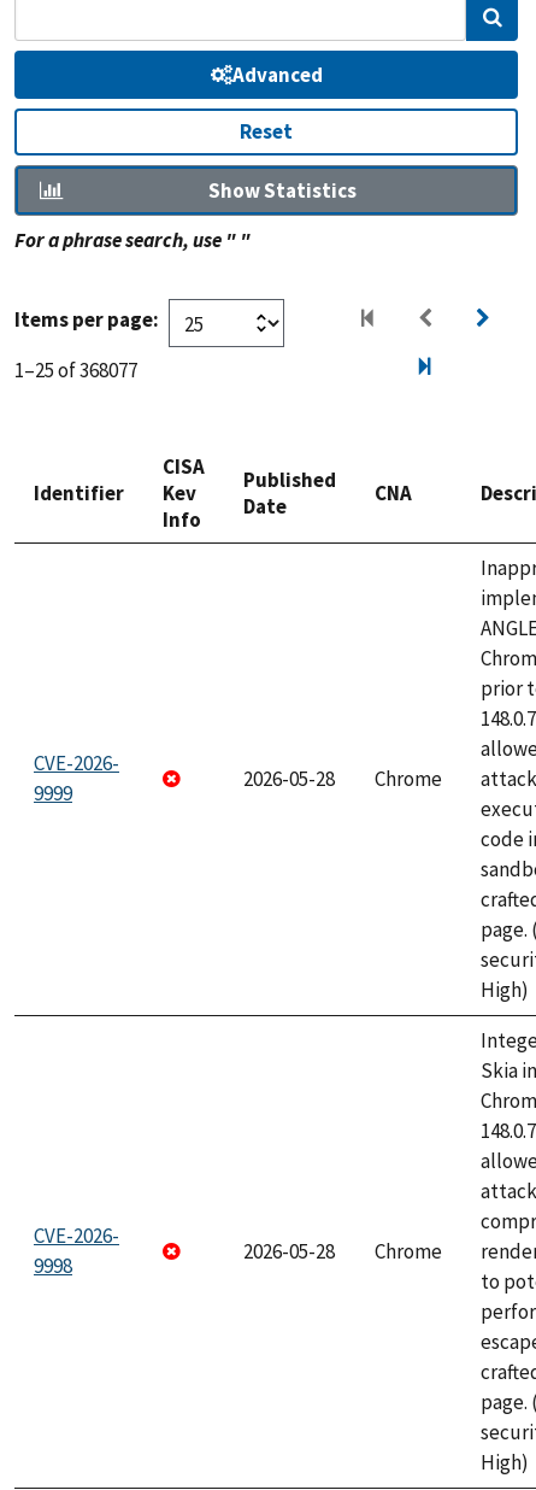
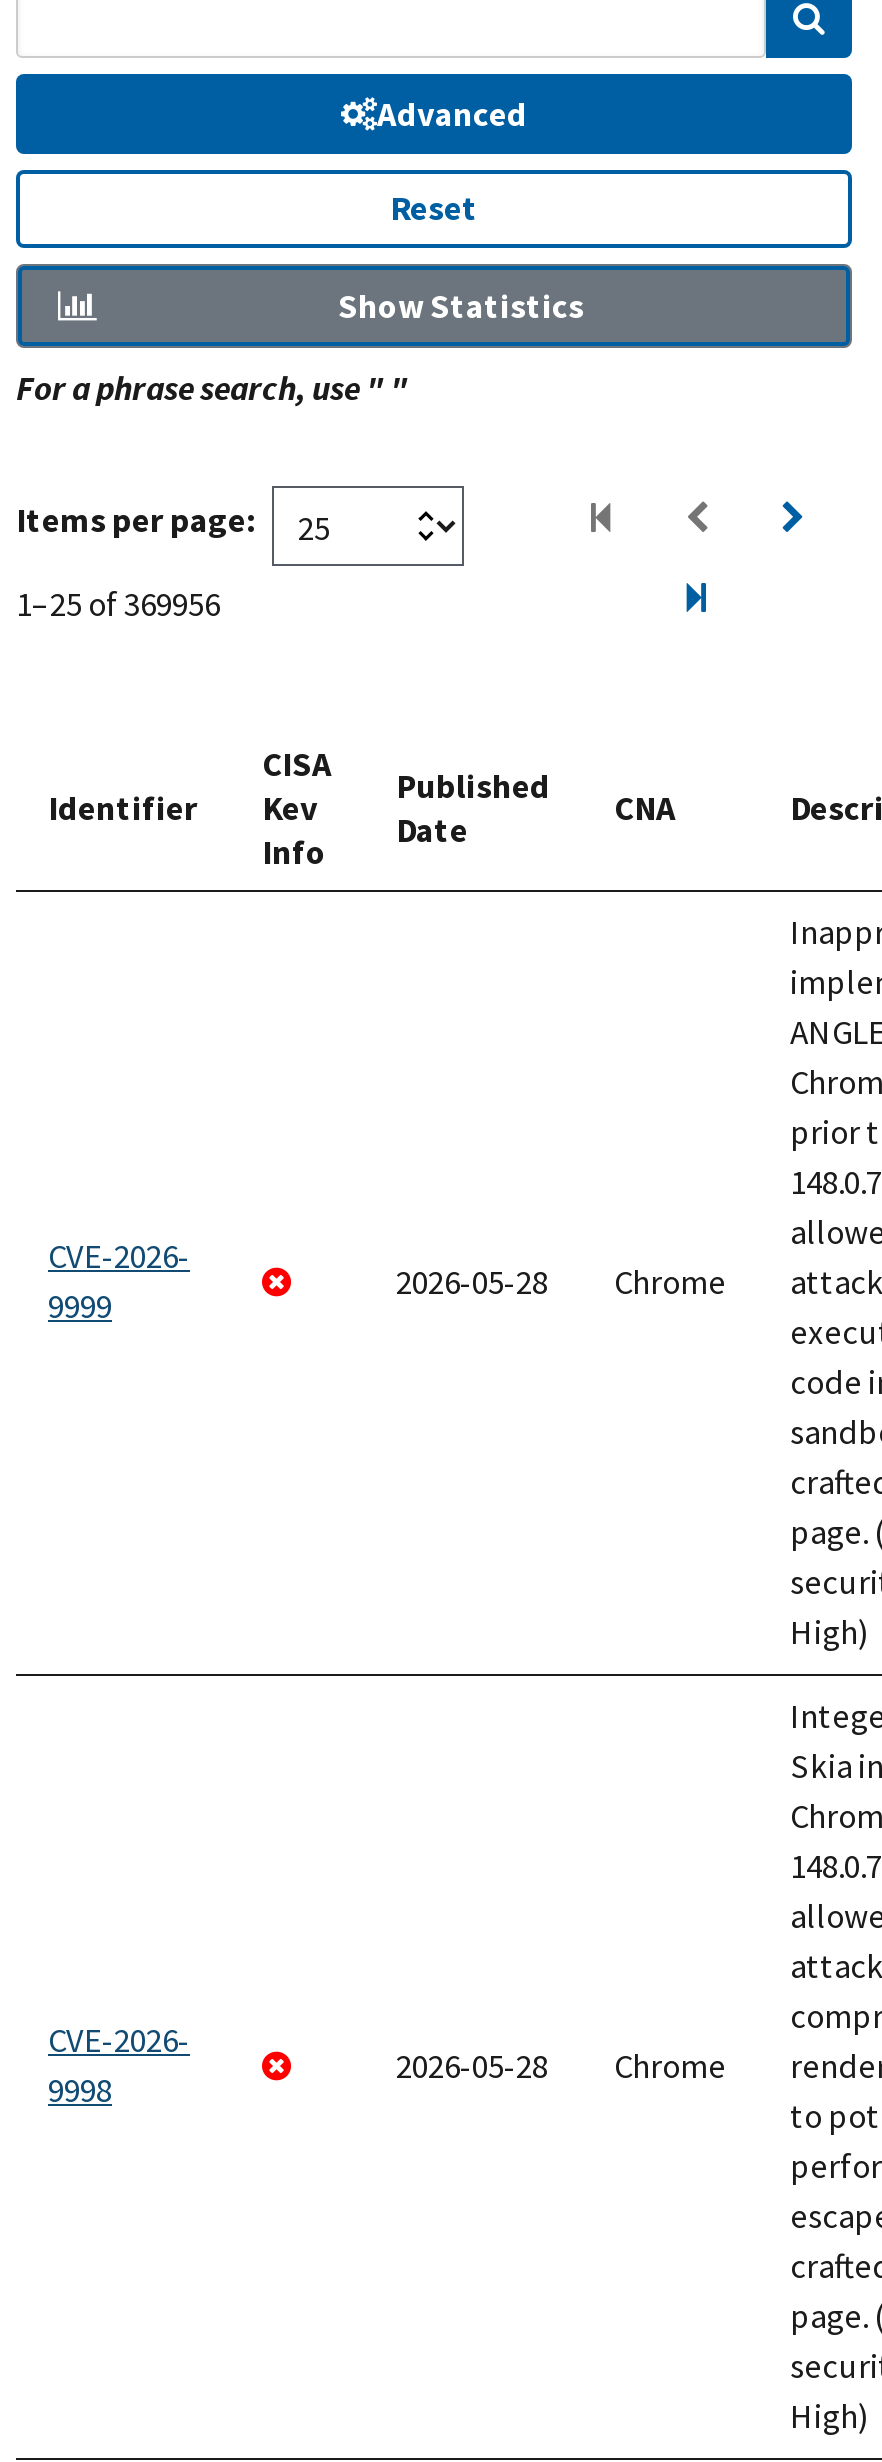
[14,357,137,384] 1–25 of 368077 -> [16,582,220,626] 1–25 of 369956

